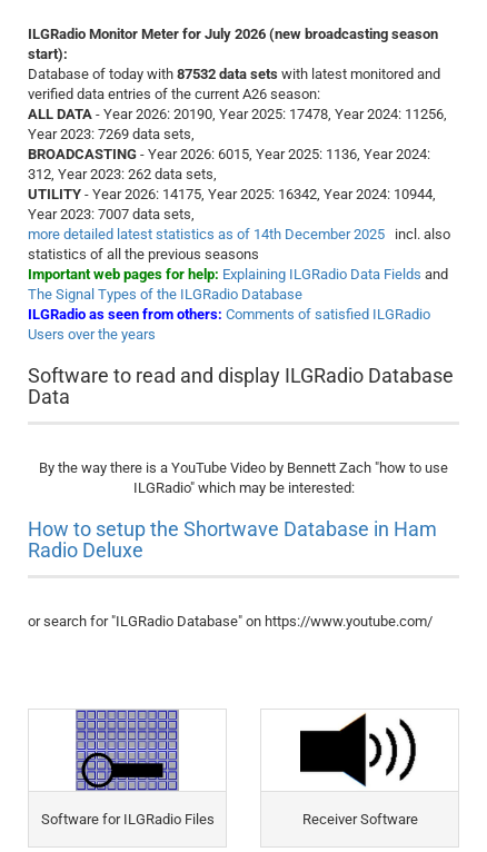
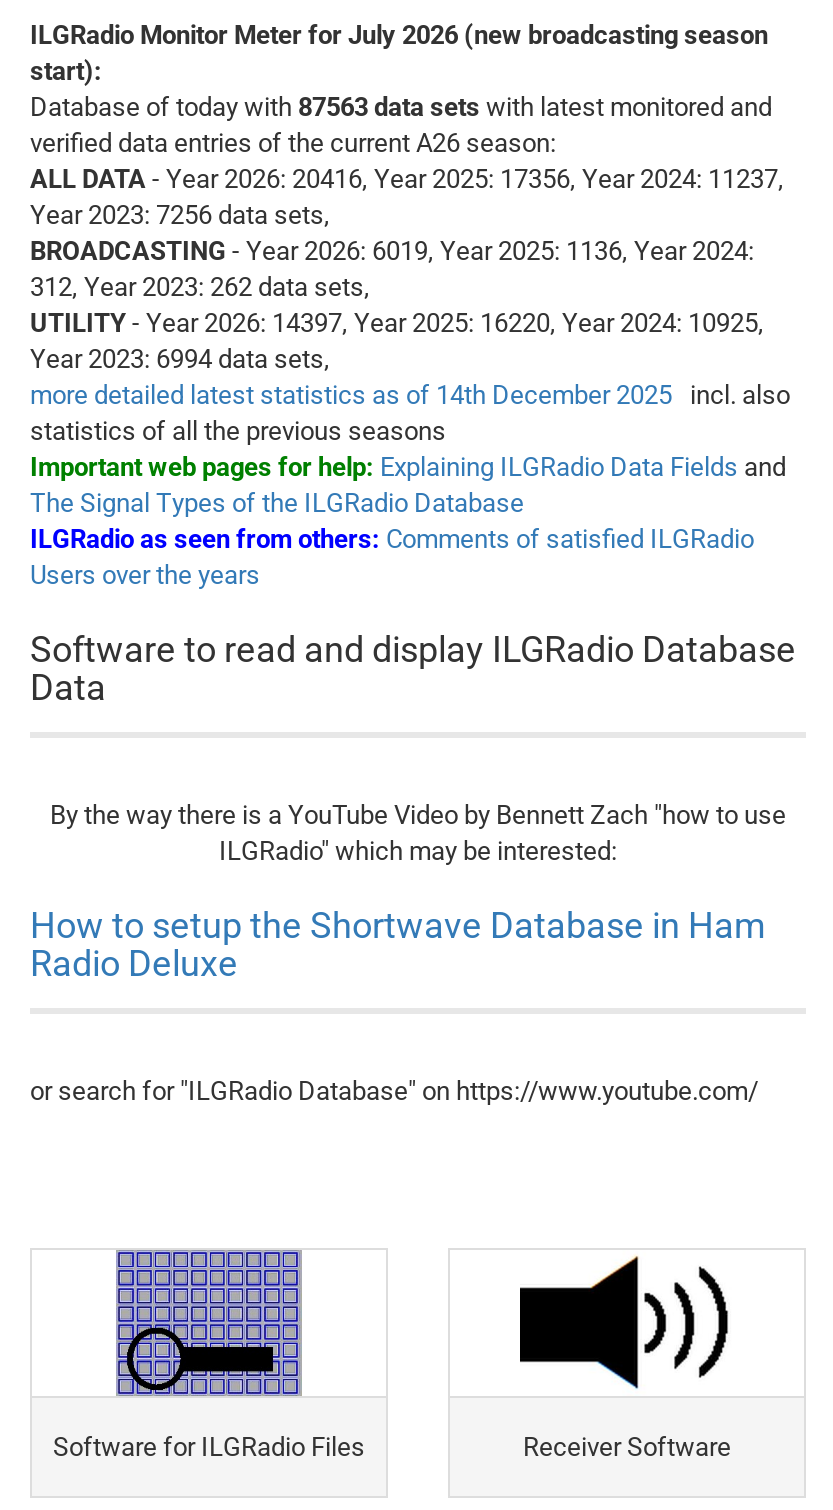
[28,66,440,82] Database of today with 87532 data sets with latest monitored and -> [30,92,772,122] Database of today with 87563 data sets with latest monitored and
[28,106,447,122] ALL DATA - Year 2026: 20190, Year 2025: 17478, Year 2024: 11256, -> [30,164,784,194] ALL DATA - Year 2026: 20416, Year 2025: 17356, Year 2024: 11237,
[28,126,195,142] Year 2023: 7269 data sets, -> [30,200,330,230] Year 2023: 7256 data sets,
[28,146,430,162] BROADCASTING - Year 2026: 6015, Year 2025: 1136, Year 2024: -> [30,236,754,266] BROADCASTING - Year 2026: 6019, Year 2025: 1136, Year 2024:
[28,186,436,202] UTILITY - Year 2026: 14175, Year 2025: 16342, Year 2024: 10944, -> [30,308,764,338] UTILITY - Year 2026: 14397, Year 2025: 16220, Year 2024: 10925,
[28,206,195,222] Year 2023: 7007 data sets, -> [30,344,330,374] Year 2023: 6994 data sets,

